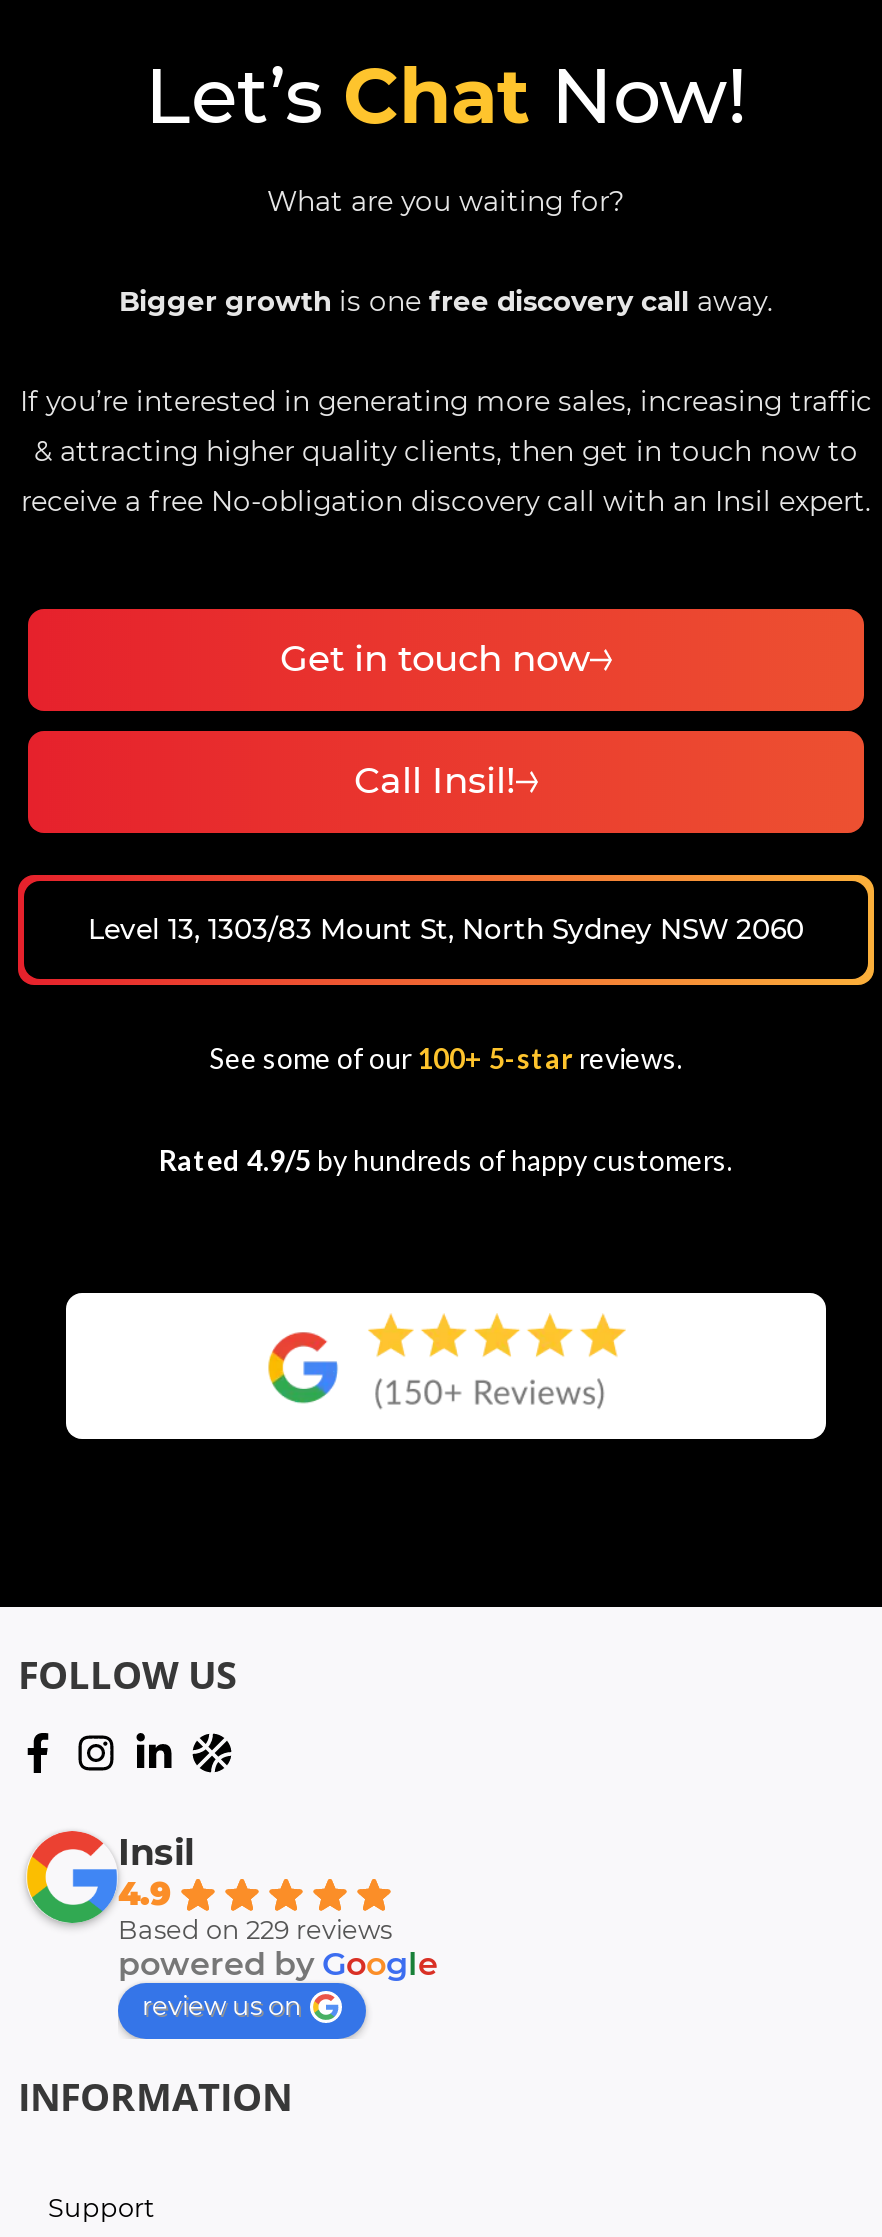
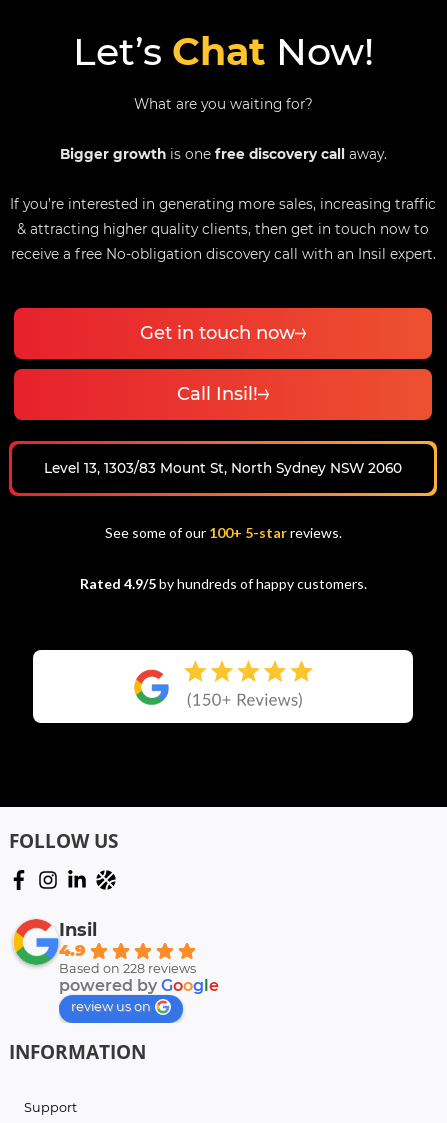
[118,1914,392,1944] Based on 229 reviews -> [59,960,196,975] Based on 228 reviews

